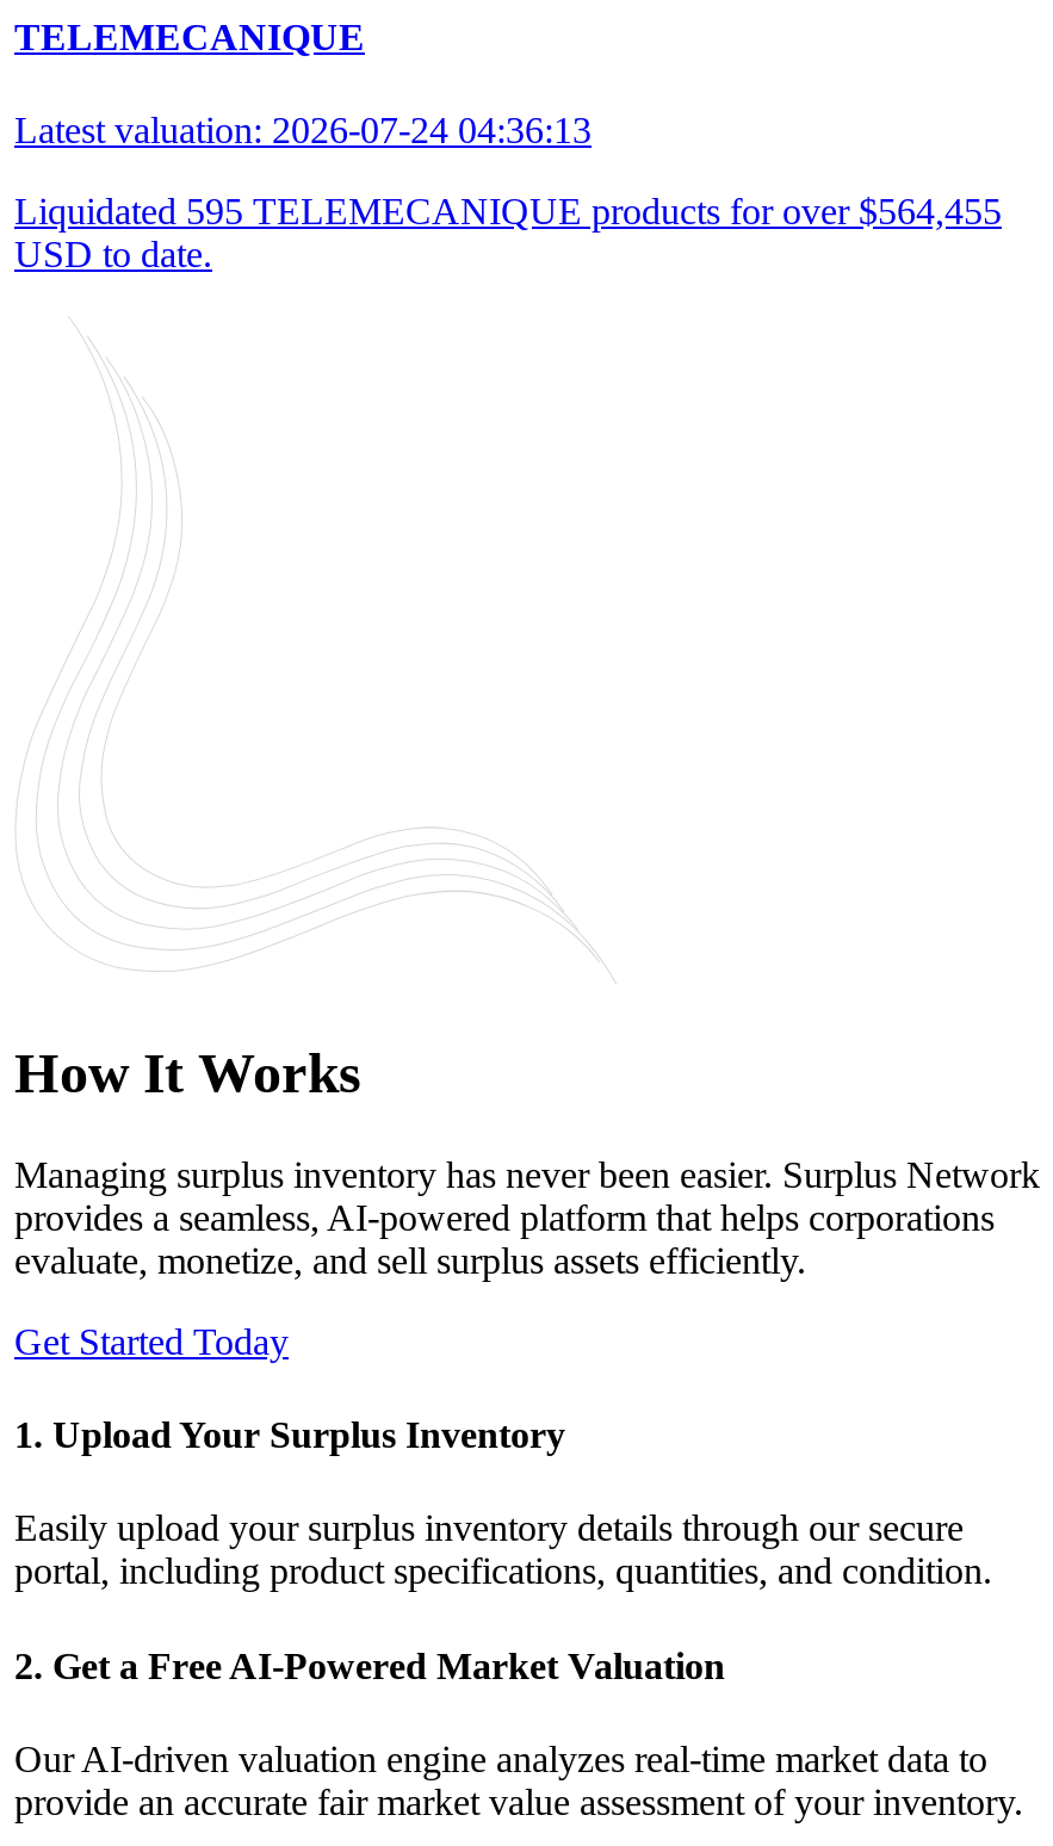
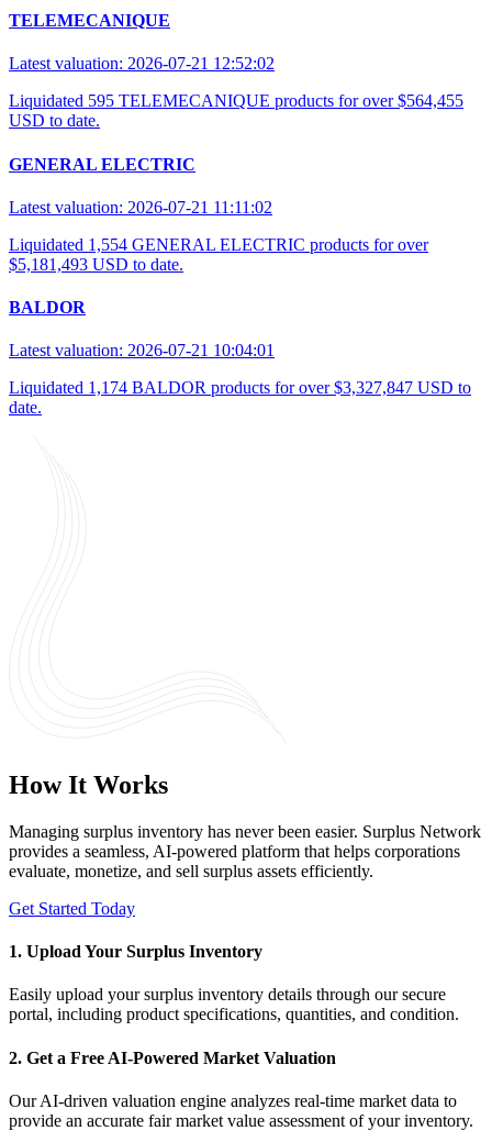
[14,111,591,151] Latest valuation: 2026-07-24 04:36:13 -> [9,54,275,73] Latest valuation: 2026-07-21 12:52:02
none -> [9,155,471,417] GENERAL ELECTRIC | Latest valuation: 2026-07-21 11:11:02 | Liquidated 1,554 GENERAL ELECTRIC products for over | $5,181,493 USD to date. | BALDOR | Latest valuation: 2026-07-21 10:04:01 | Liquidated 1,174 BALDOR products for over $3,327,847 USD to | date.

